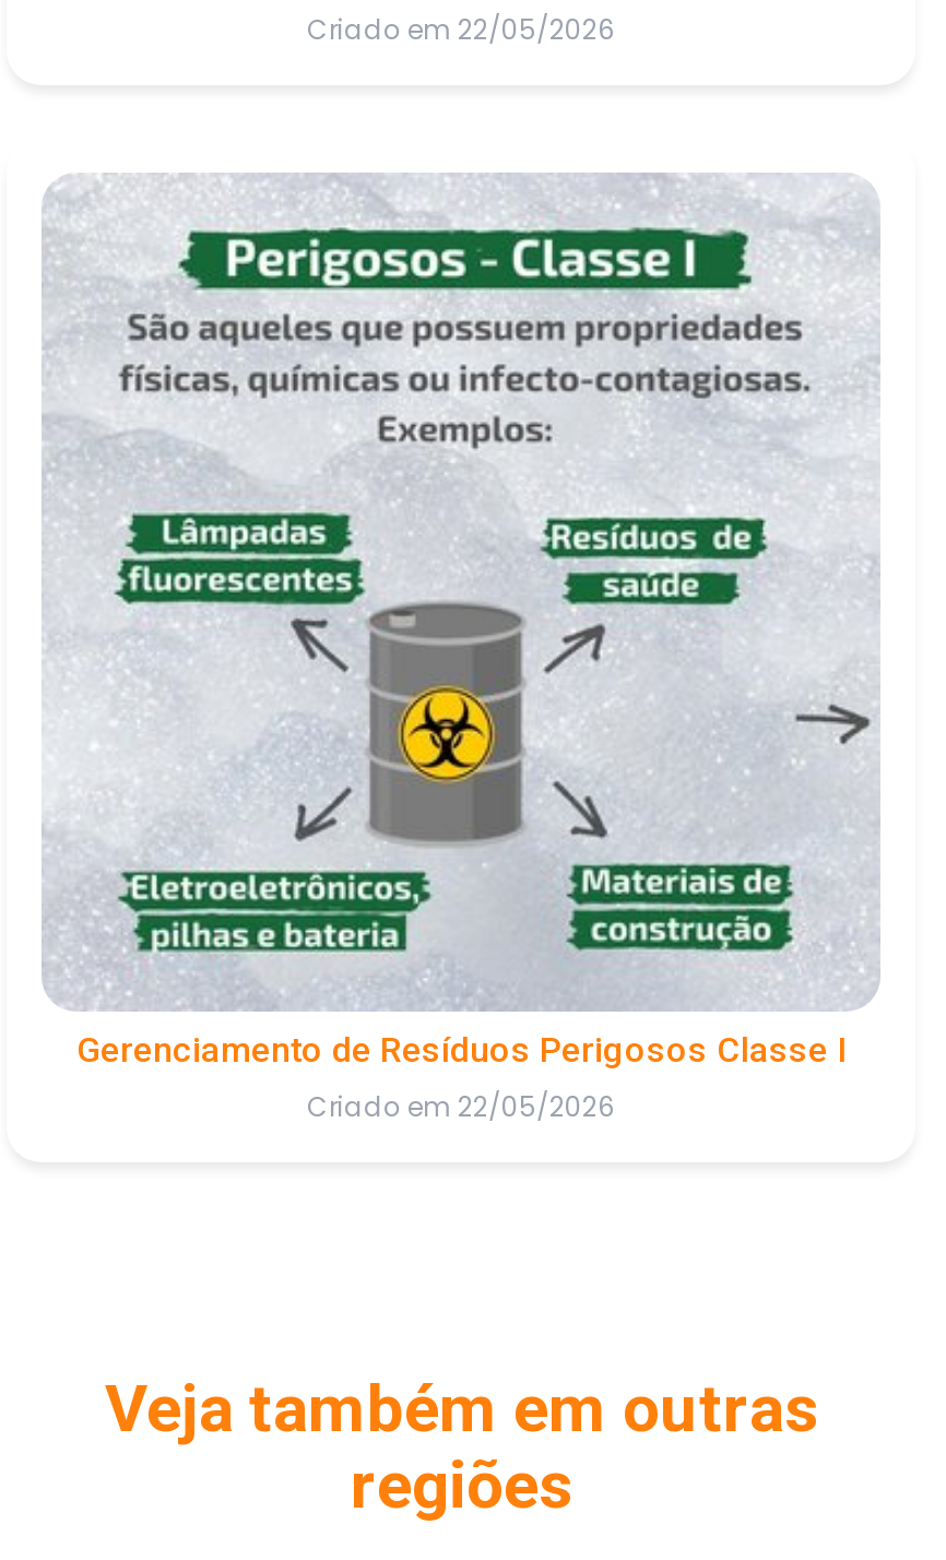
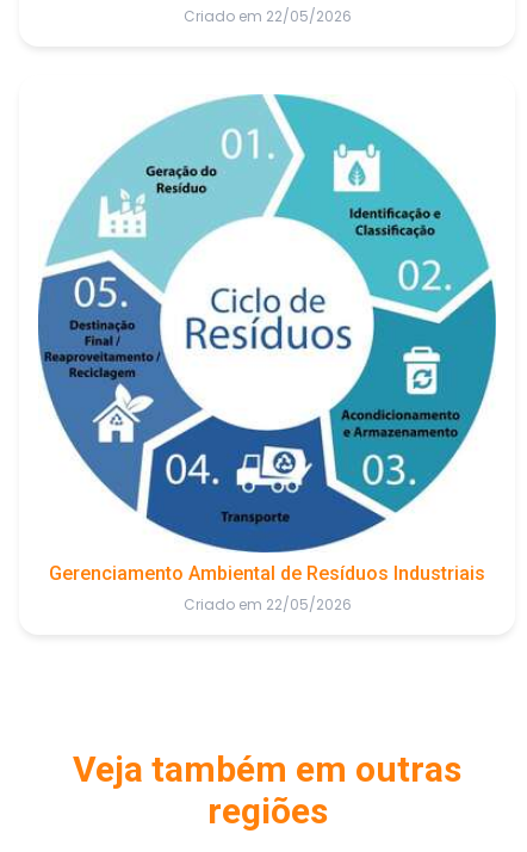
[42,173,880,1071] [image] | Gerenciamento de Resíduos Perigosos Classe I -> [37,94,497,585] [image] | Gerenciamento Ambiental de Resíduos Industriais

